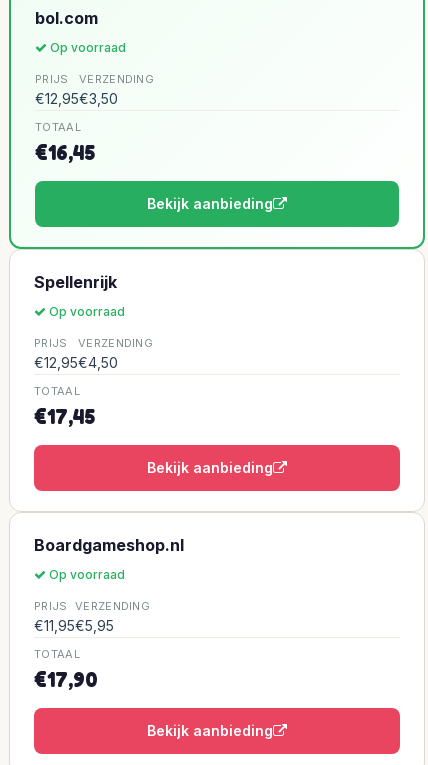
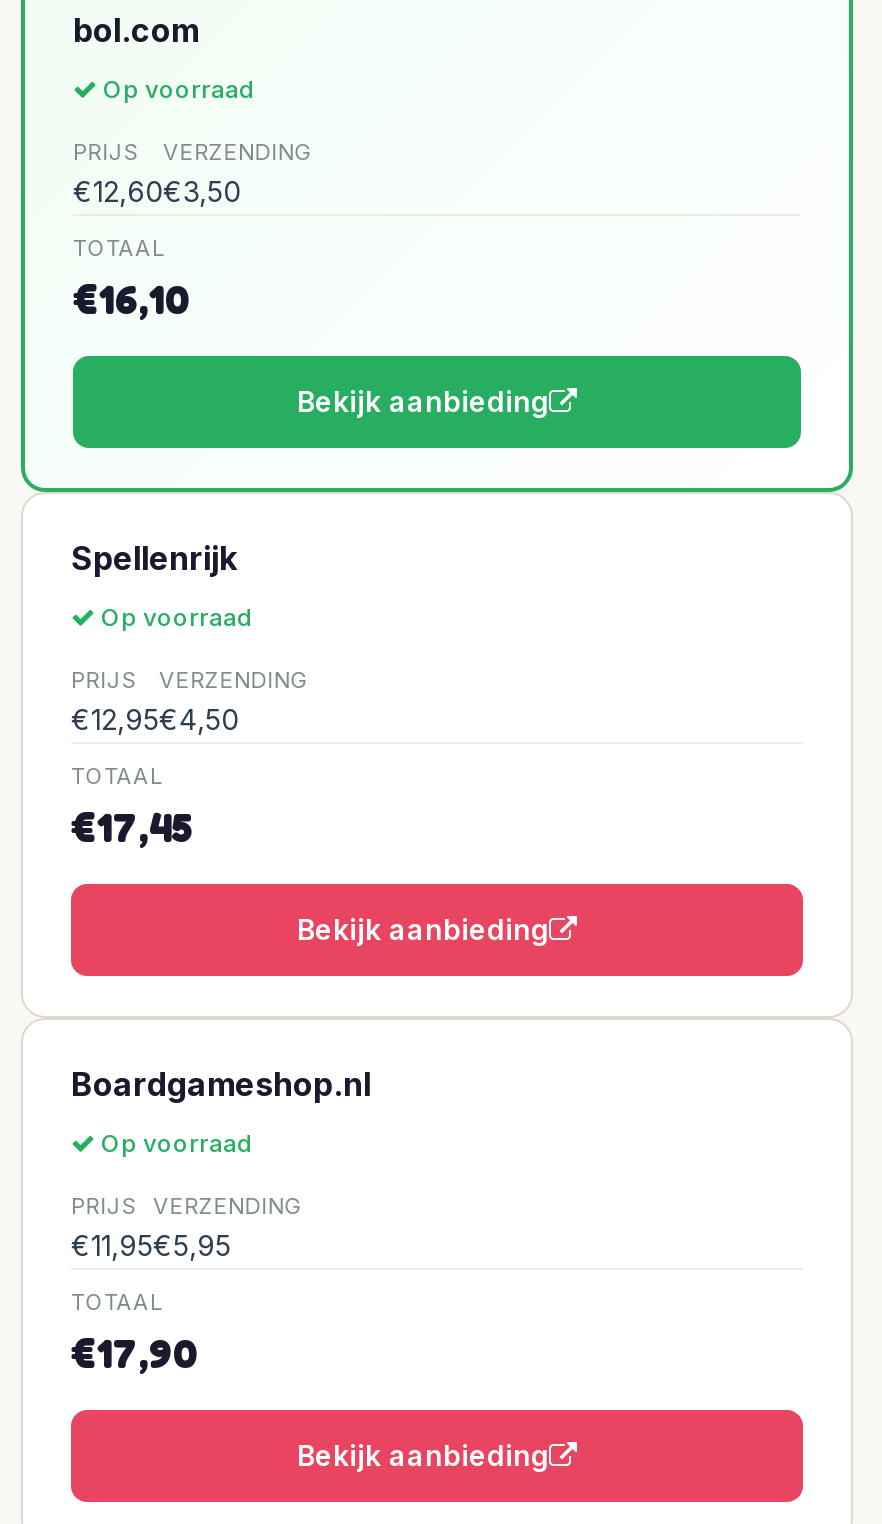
[35,90,118,107] €12,95 €3,50 -> [73,174,241,208] €12,60 €3,50
[35,140,95,165] €16,45 -> [73,274,191,324] €16,10

